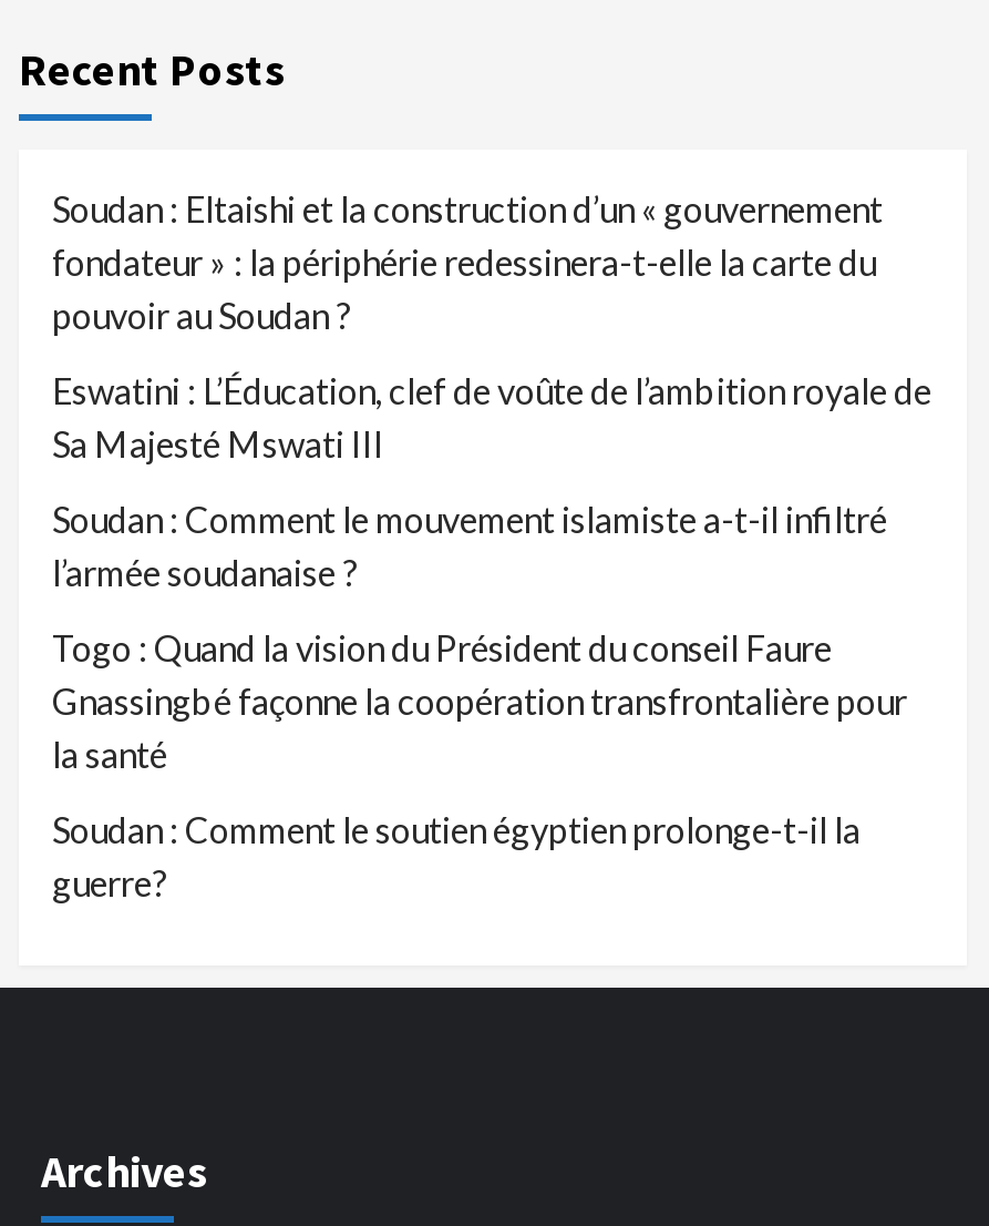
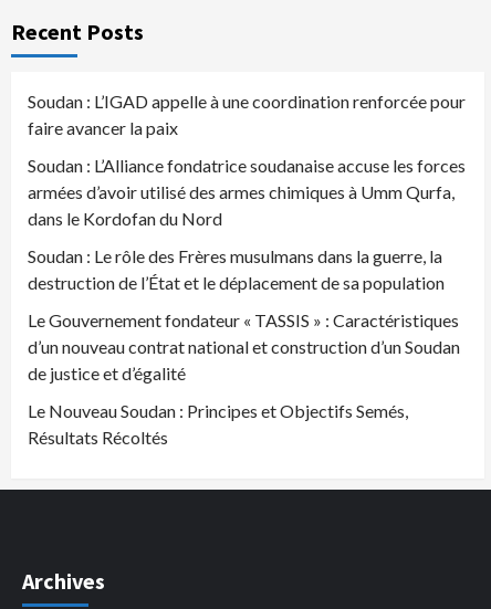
[52,188,883,336] Soudan : Eltaishi et la construction d’un « gouvernement | fondateur » : la périphérie redessinera-t-elle la carte du | pouvoir au Soudan ? -> [28,90,466,138] Soudan : L’IGAD appelle à une coordination renforcée pour | faire avancer la paix
[52,370,931,465] Eswatini : L’Éducation, clef de voûte de l’ambition royale de | Sa Majesté Mswati III -> [28,154,466,228] Soudan : L’Alliance fondatrice soudanaise accuse les forces | armées d’avoir utilisé des armes chimiques à Umm Qurfa, | dans le Kordofan du Nord
[52,498,887,593] Soudan : Comment le mouvement islamiste a-t-il infiltré | l’armée soudanaise ? -> [28,245,445,293] Soudan : Le rôle des Frères musulmans dans la guerre, la | destruction de l’État et le déplacement de sa population
[52,627,907,775] Togo : Quand la vision du Président du conseil Faure | Gnassingbé façonne la coopération transfrontalière pour | la santé -> [28,309,460,383] Le Gouvernement fondateur « TASSIS » : Caractéristiques | d’un nouveau contrat national et construction d’un Soudan | de justice et d’égalité
[52,809,861,904] Soudan : Comment le soutien égyptien prolonge-t-il la | guerre? -> [28,400,408,447] Le Nouveau Soudan : Principes et Objectifs Semés, | Résultats Récoltés

